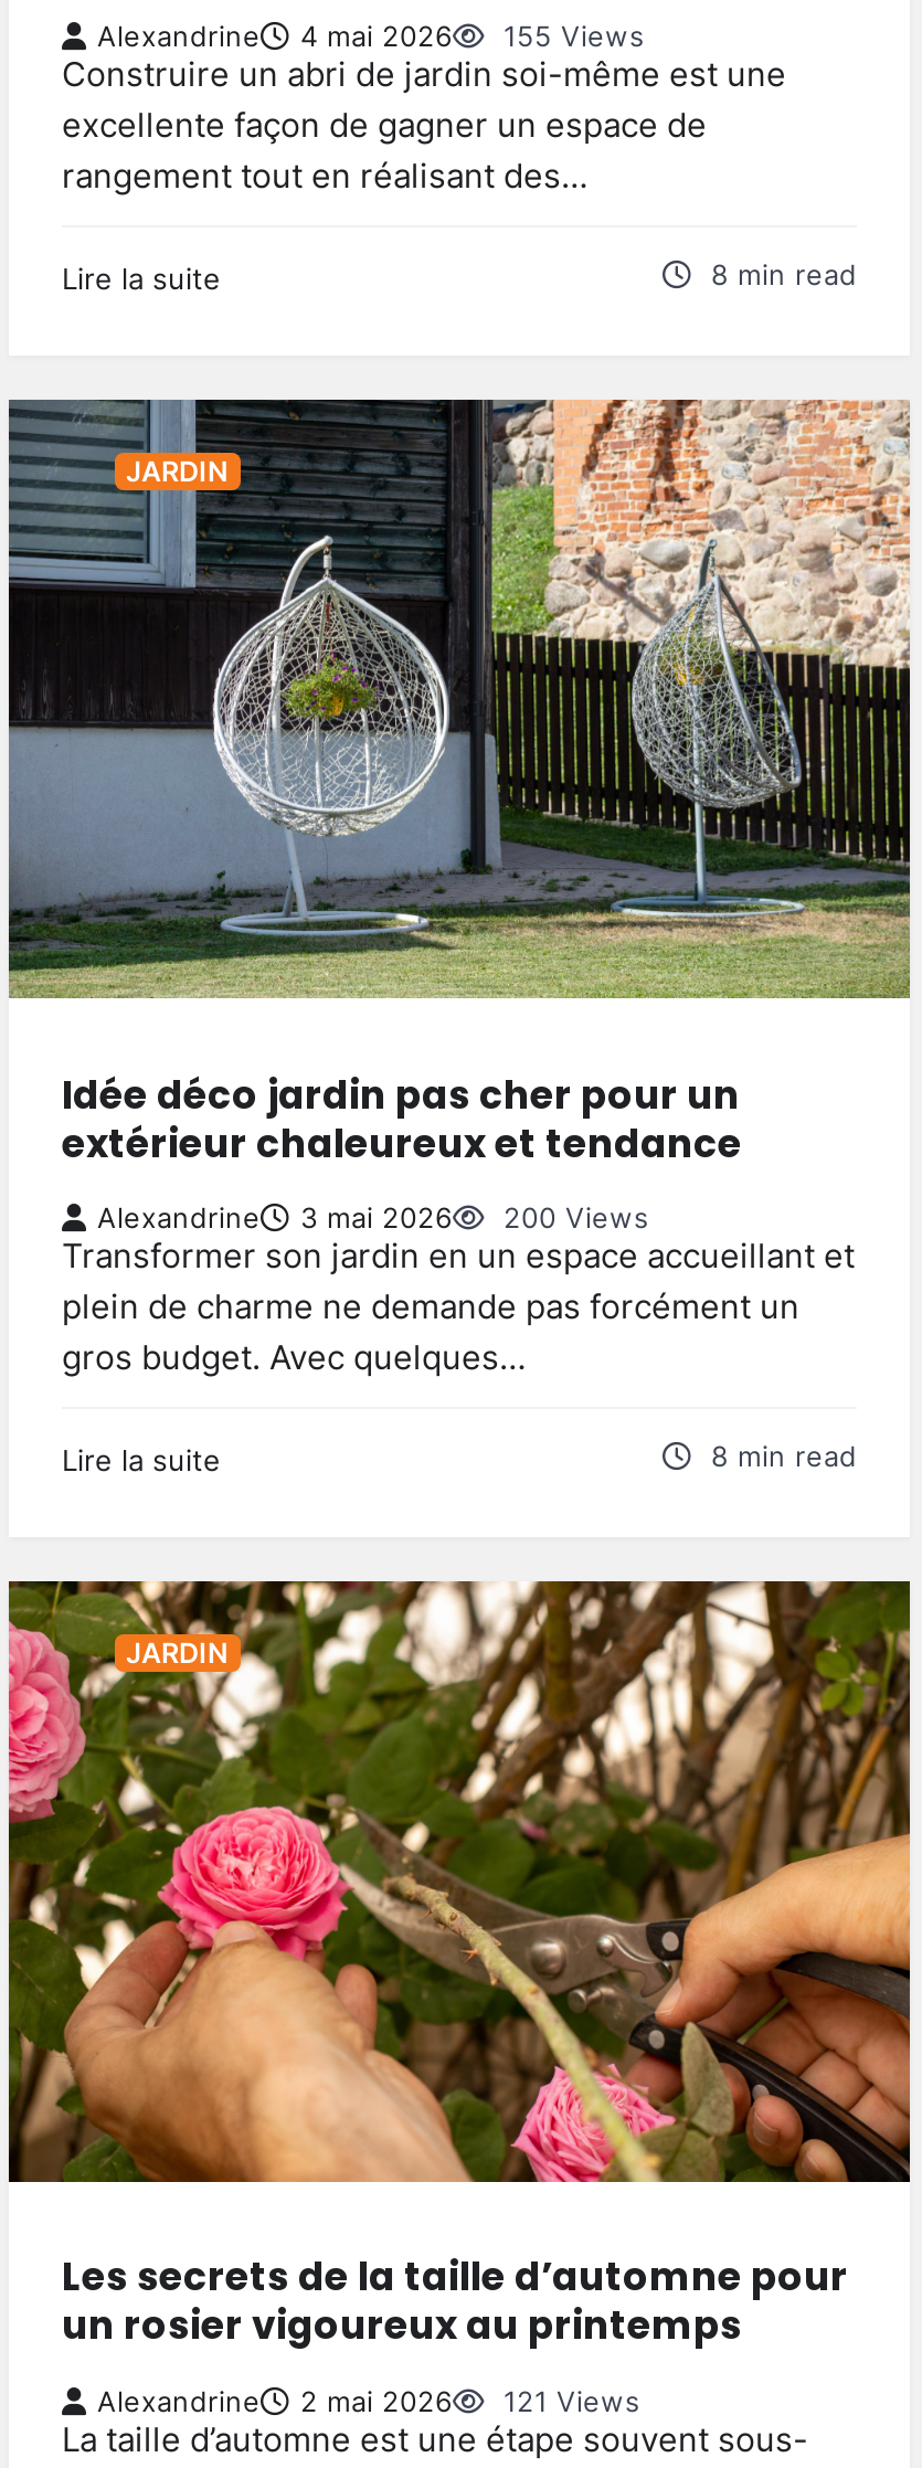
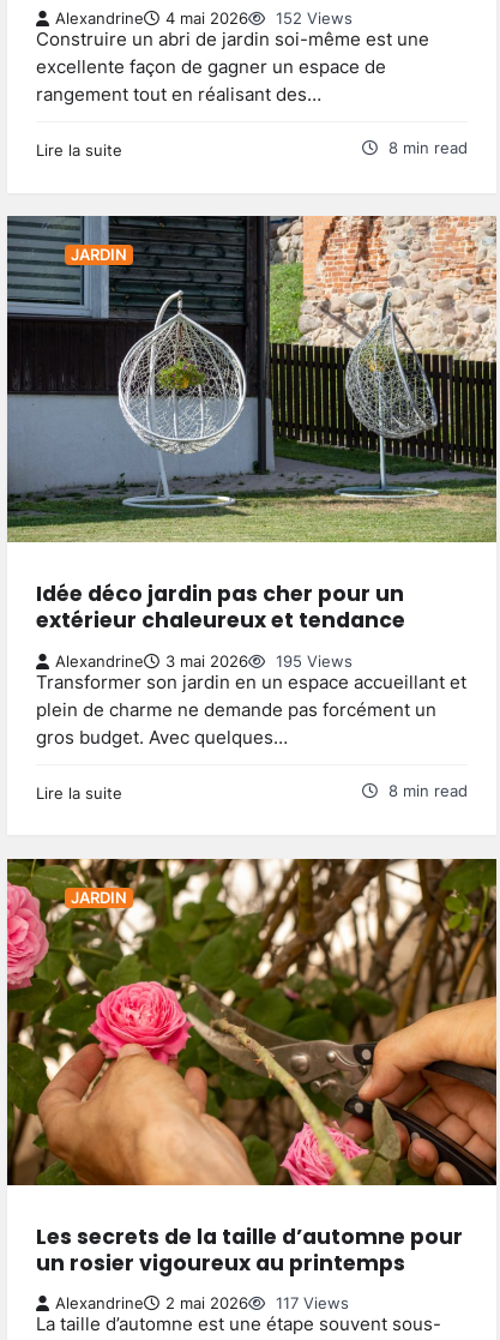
[97,19,645,52] Alexandrine 4 mai 2026 155 Views -> [55,10,353,28] Alexandrine 4 mai 2026 152 Views
[97,1201,649,1234] Alexandrine 3 mai 2026 200 Views -> [55,652,353,670] Alexandrine 3 mai 2026 195 Views
[97,2384,640,2417] Alexandrine 2 mai 2026 121 Views -> [55,1295,349,1313] Alexandrine 2 mai 2026 117 Views

